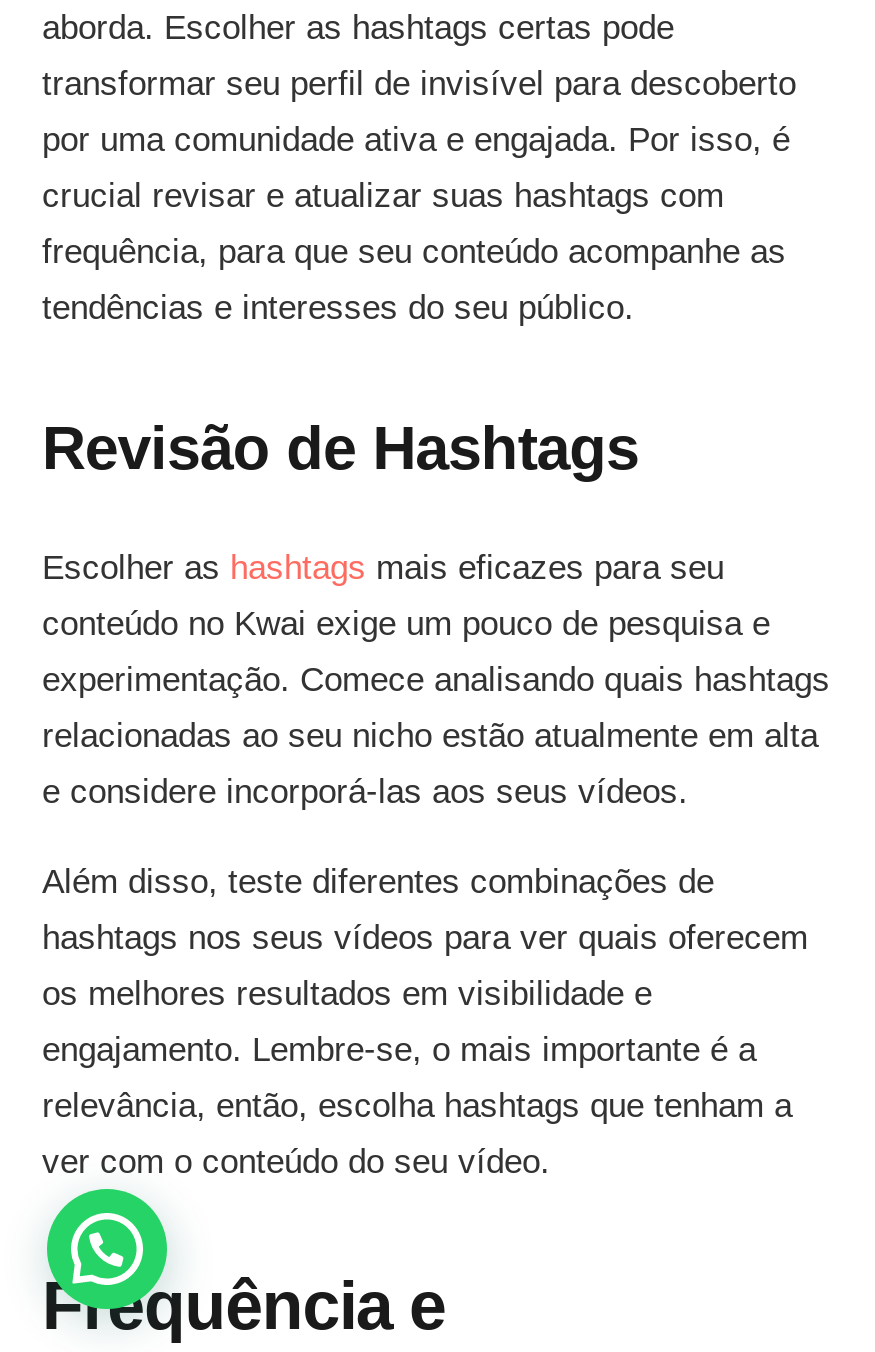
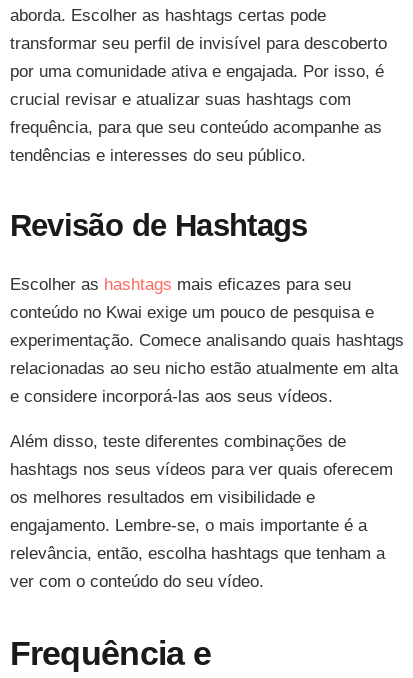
[43,1186,171,1262] [image] -> none

